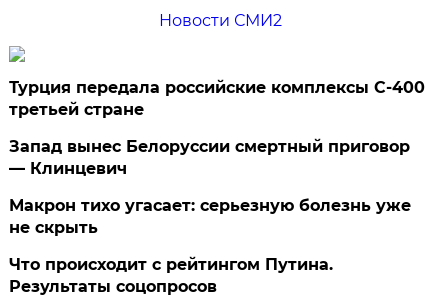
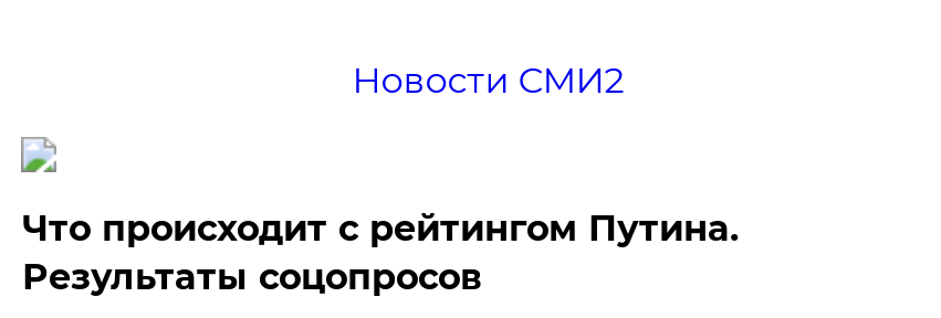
[9,78,425,237] Турция передала российские комплексы С-400 | третьей стране | Запад вынес Белоруссии смертный приговор | — Клинцевич | Макрон тихо угасает: серьезную болезнь уже | не скрыть -> none

